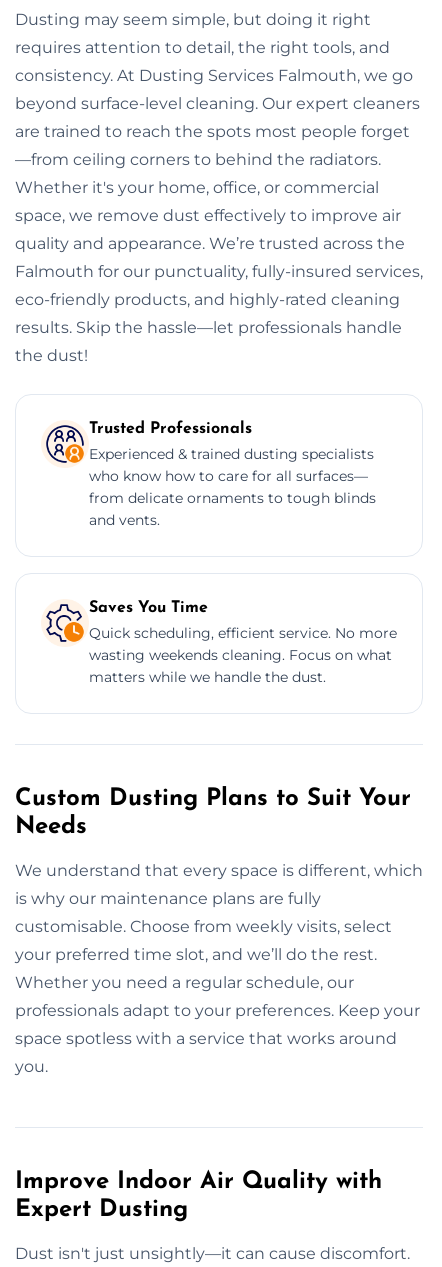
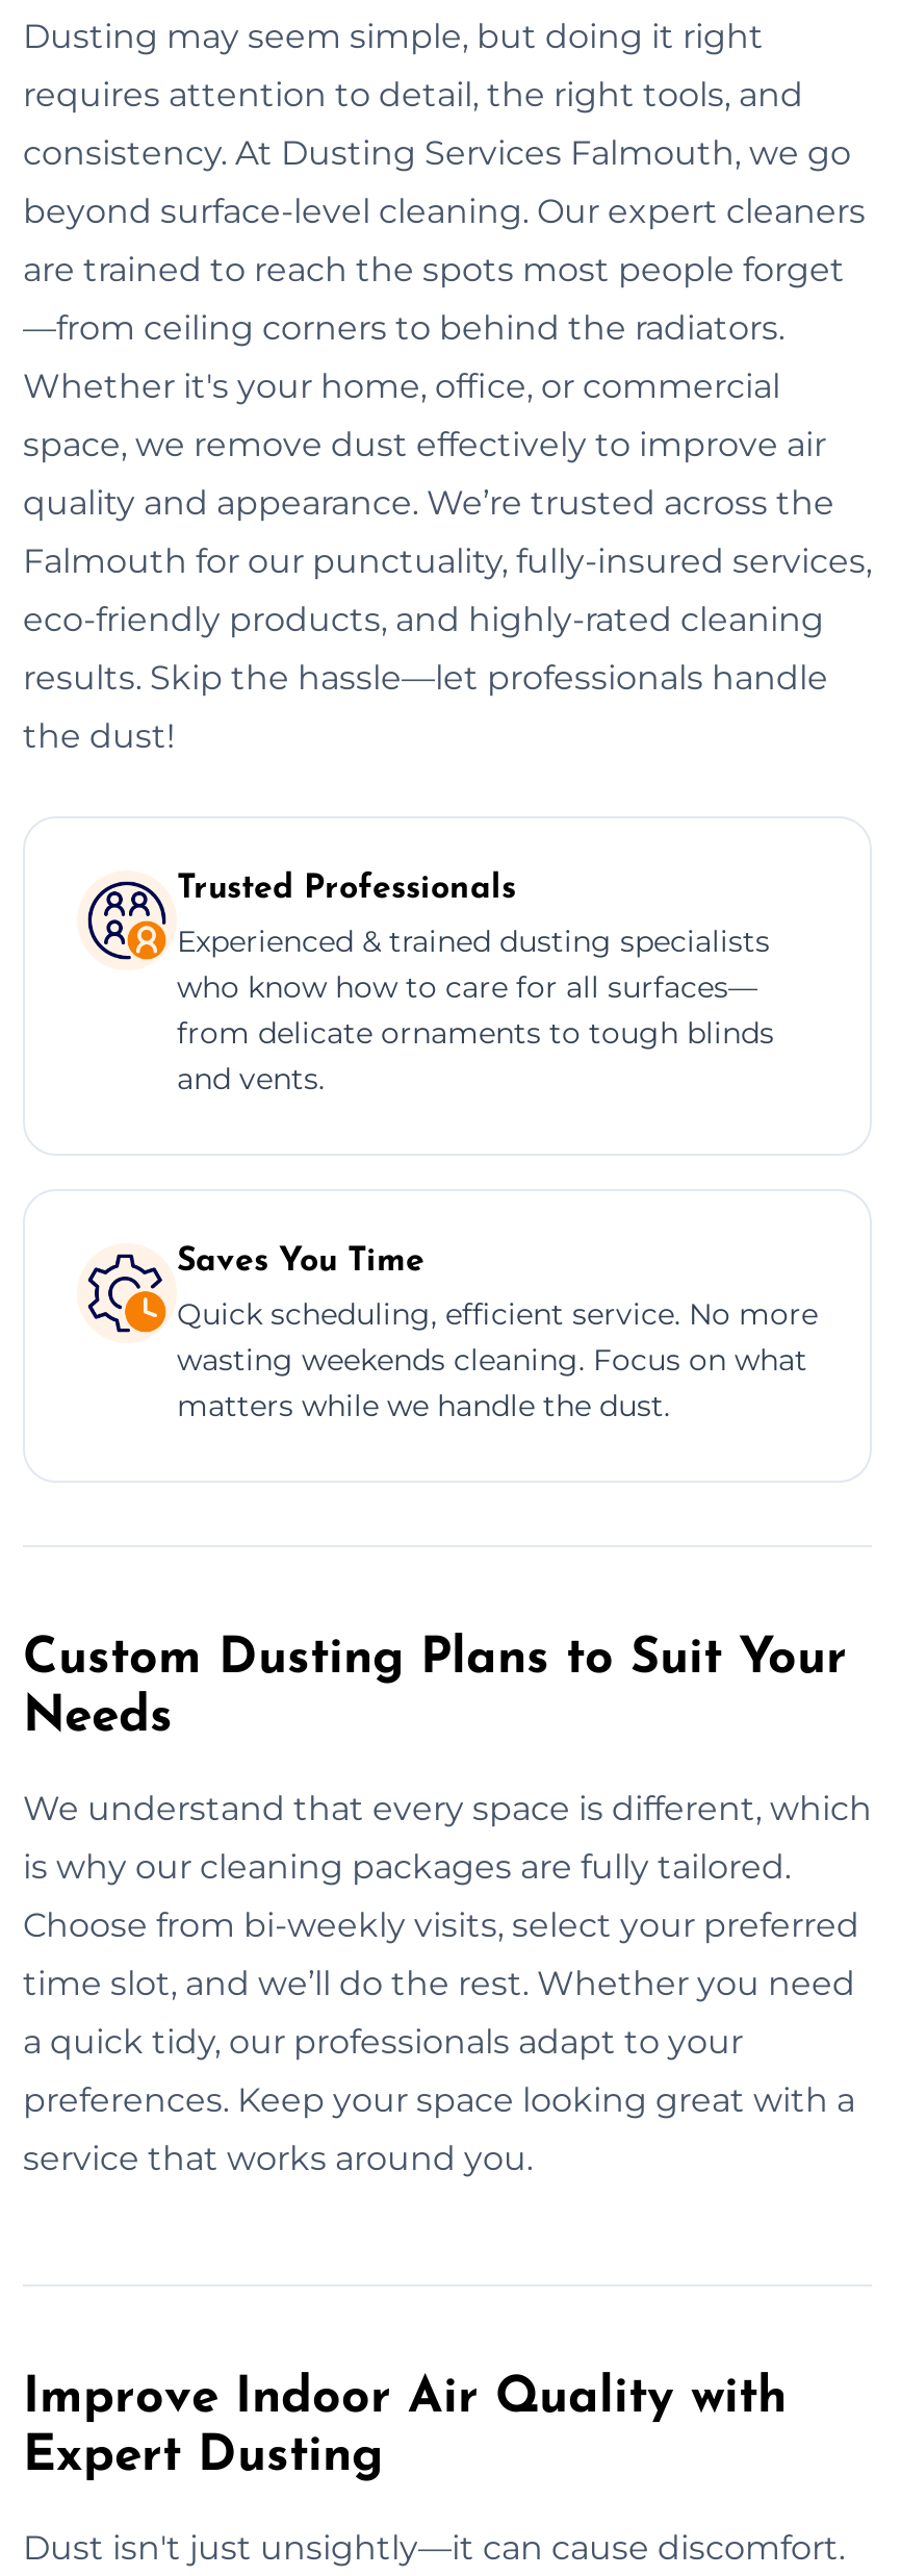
[15,889,420,1076] is why our maintenance plans are fully | customisable. Choose from weekly visits, select | your preferred time slot, and we’ll do the rest. | Whether you need a regular schedule, our | professionals adapt to your preferences. Keep your | space spotless with a service that works around | you. -> [23,1847,859,2178] is why our cleaning packages are fully tailored. | Choose from bi-weekly visits, select your preferred | time slot, and we’ll do the rest. Whether you need | a quick tidy, our professionals adapt to your | preferences. Keep your space looking great with a | service that works around you.

